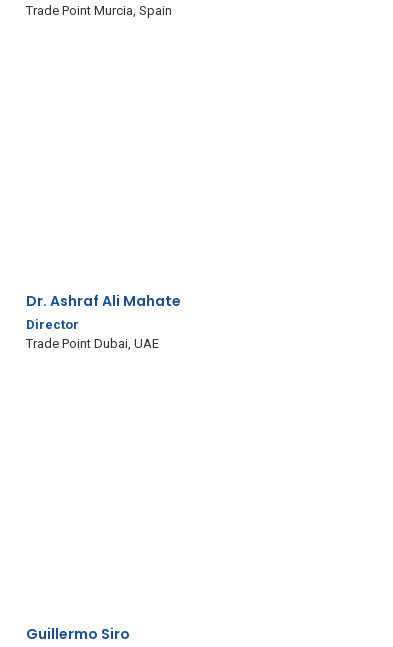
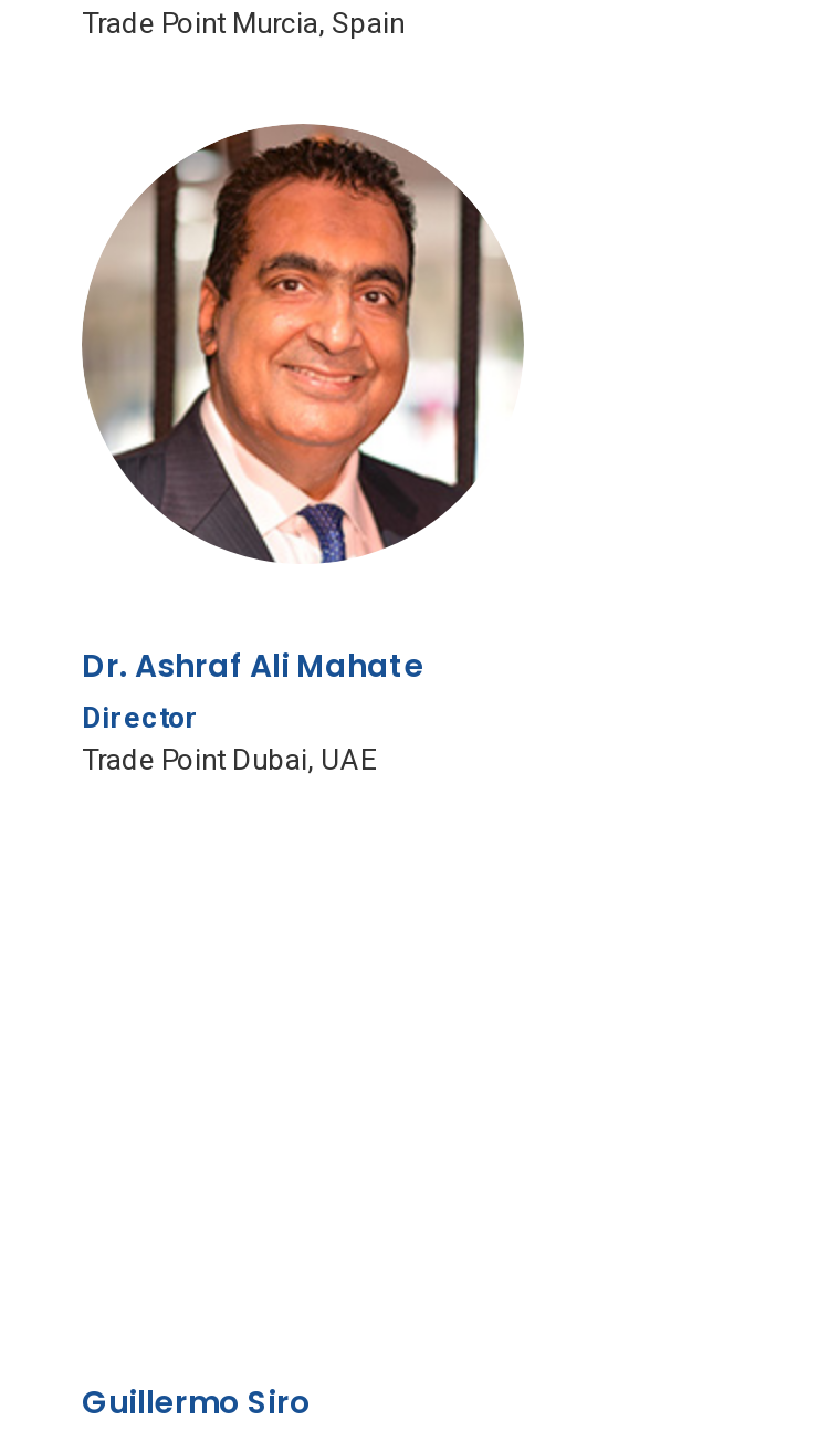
none -> [80,122,526,566] [image]

